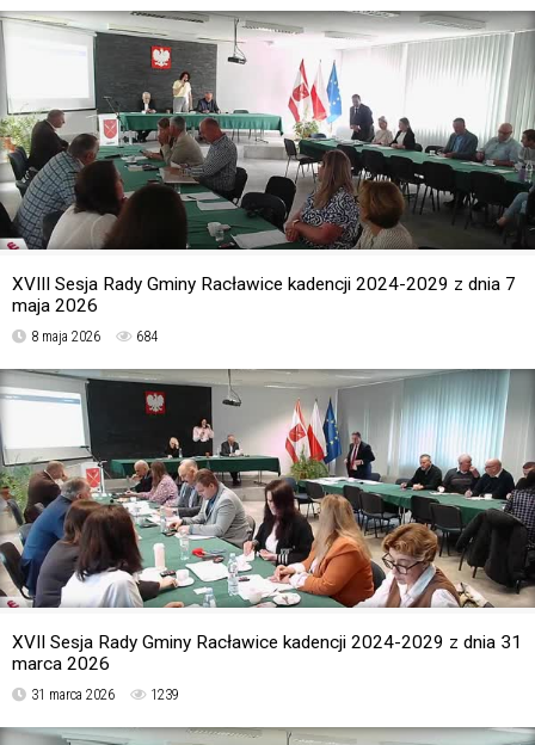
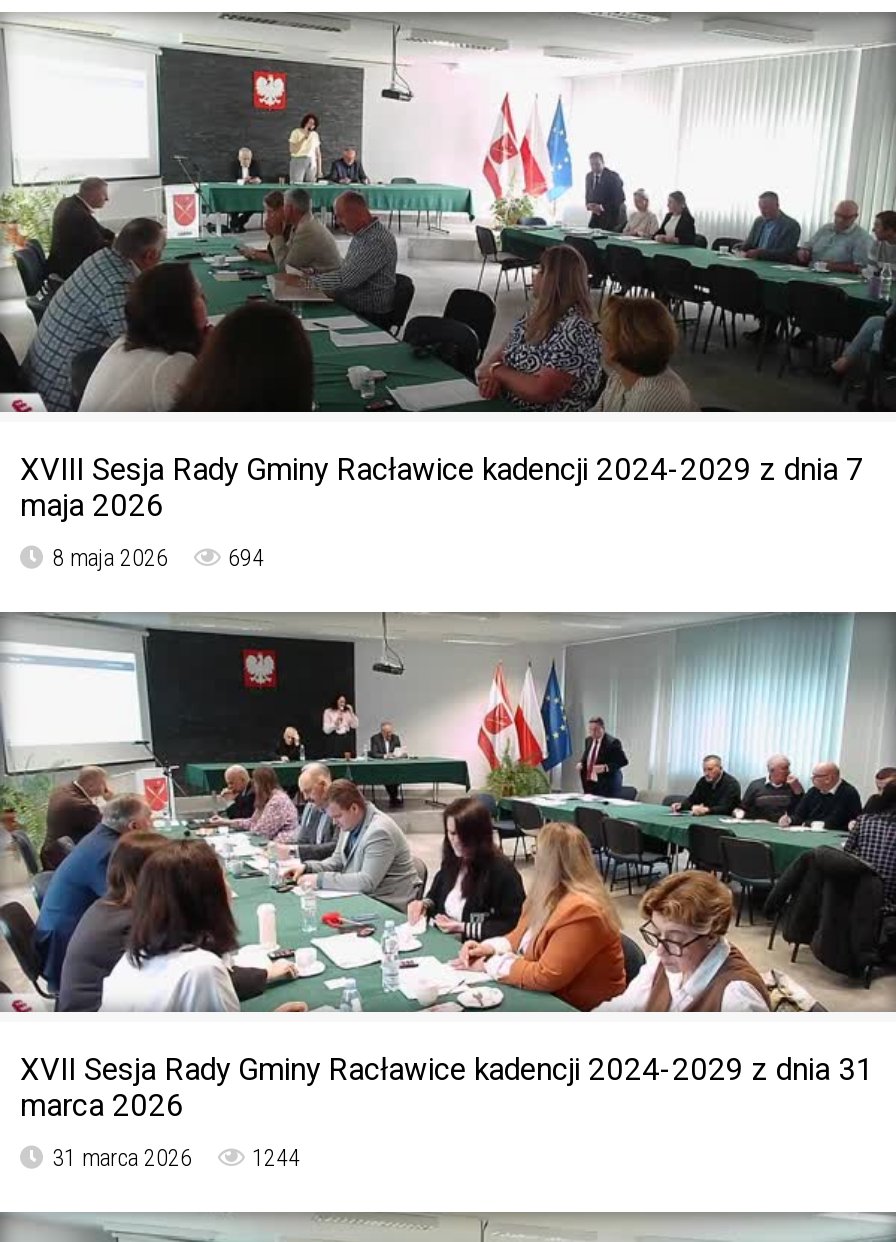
[31,328,158,345] 8 maja 2026 684 -> [52,543,264,571] 8 maja 2026 694
[31,686,179,703] 31 marca 2026 1239 -> [52,1143,300,1171] 31 marca 2026 1244

